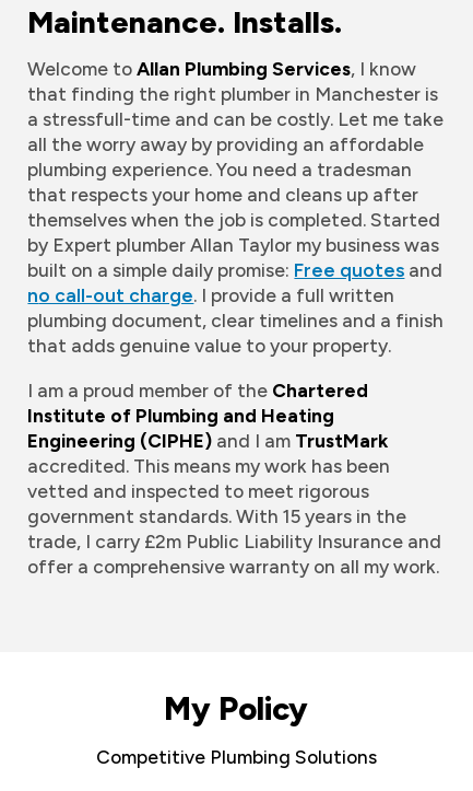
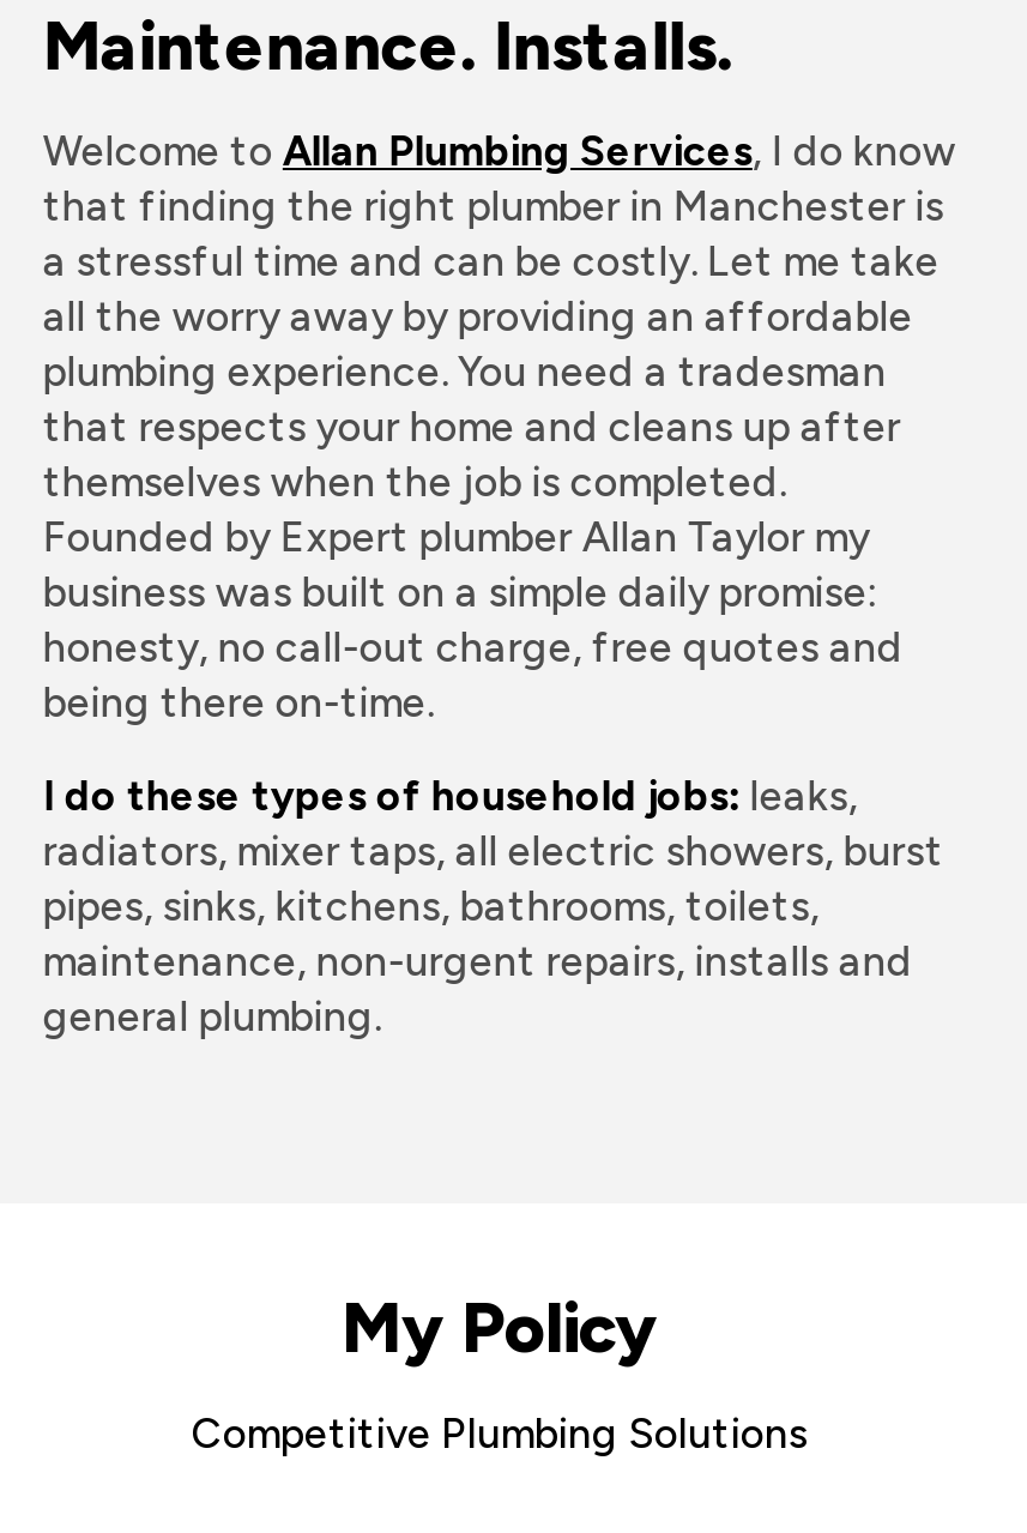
[28,58,417,80] Welcome to Allan Plumbing Services, I know -> [43,127,956,175] Welcome to Allan Plumbing Services, I do know
[28,108,444,130] a stressfull-time and can be costly. Let me take -> [43,237,939,285] a stressful time and can be costly. Let me take
[28,184,444,357] that respects your home and cleans up after | themselves when the job is completed. Started | by Expert plumber Allan Taylor my business was | built on a simple daily promise: Free quotes and | no call-out charge. I provide a full written | plumbing document, clear timelines and a finish | that adds genuine value to your property. -> [43,403,903,726] that respects your home and cleans up after | themselves when the job is completed. | Founded by Expert plumber Allan Taylor my | business was built on a simple daily promise: | honesty, no call-out charge, free quotes and | being there on-time.
[28,380,442,578] I am a proud member of the Chartered | Institute of Plumbing and Heating | Engineering (CIPHE) and I am TrustMark | accredited. This means my work has been | vetted and inspected to meet rigorous | government standards. With 15 years in the | trade, I carry £2m Public Liability Insurance and | offer a comprehensive warranty on all my work. -> [43,772,944,1040] I do these types of household jobs: leaks, | radiators, mixer taps, all electric showers, burst | pipes, sinks, kitchens, bathrooms, toilets, | maintenance, non-urgent repairs, installs and | general plumbing.

